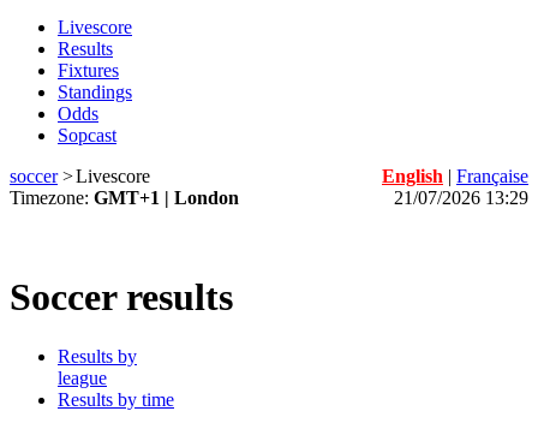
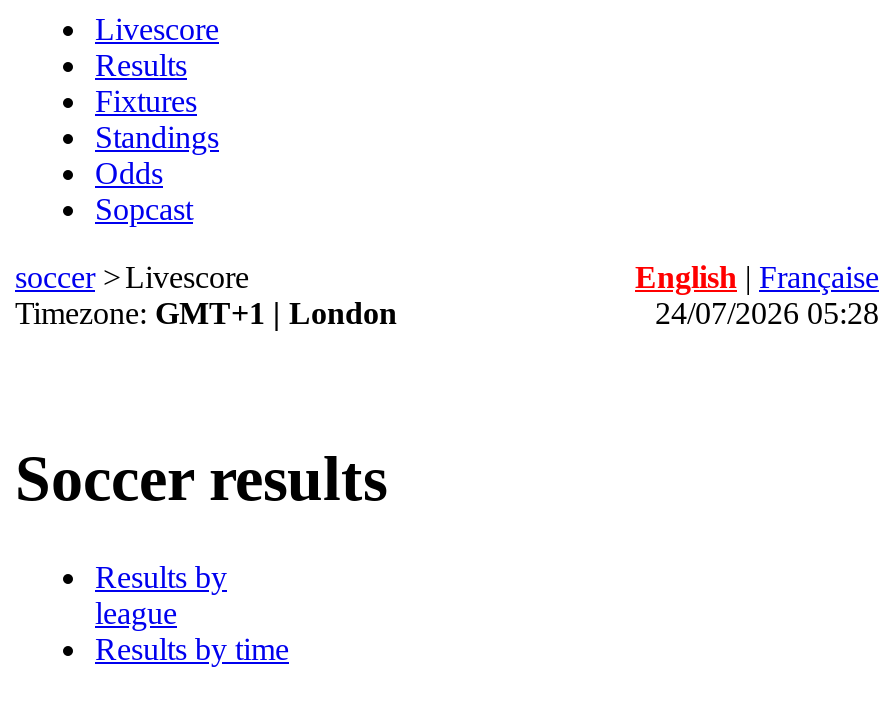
[394,187,528,208] 21/07/2026 13:29 -> [655,296,879,330] 24/07/2026 05:28

